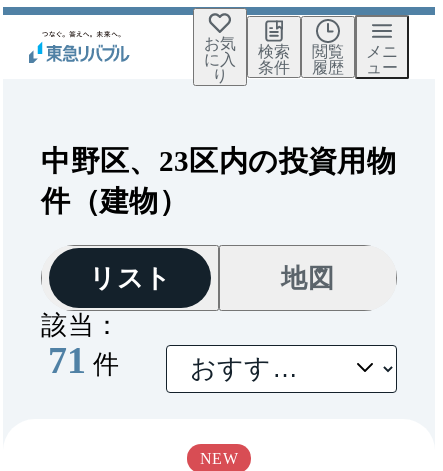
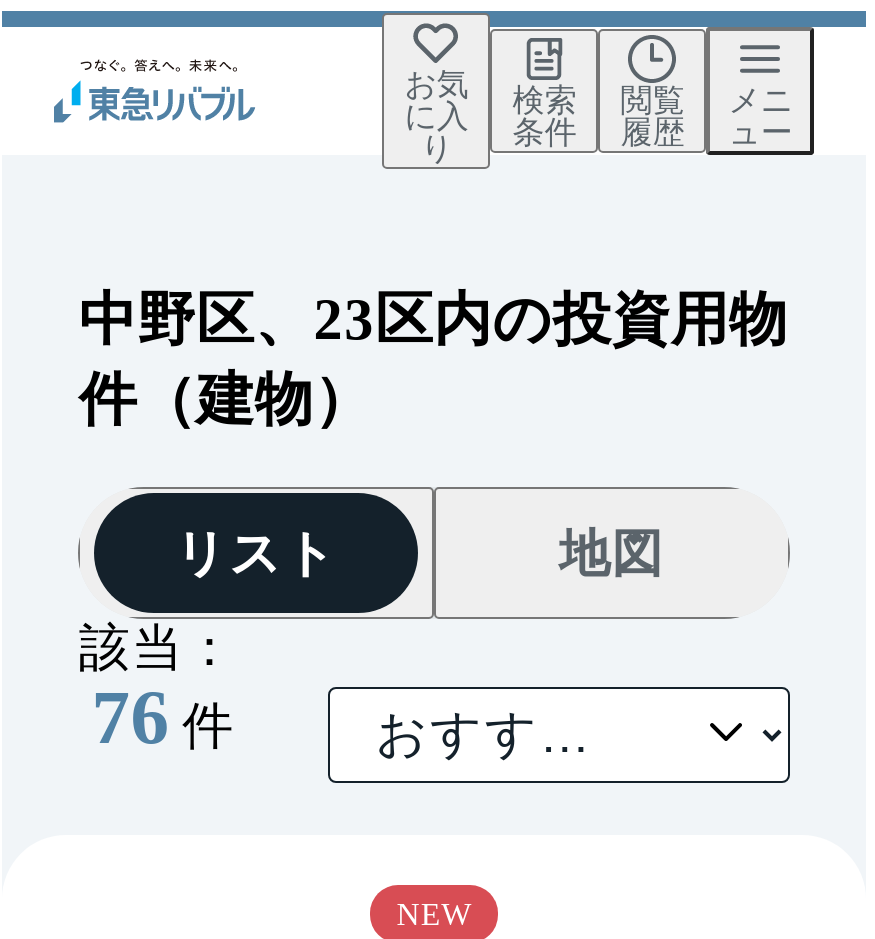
[48,339,119,381] 71 件 -> [92,675,235,759] 76 件

